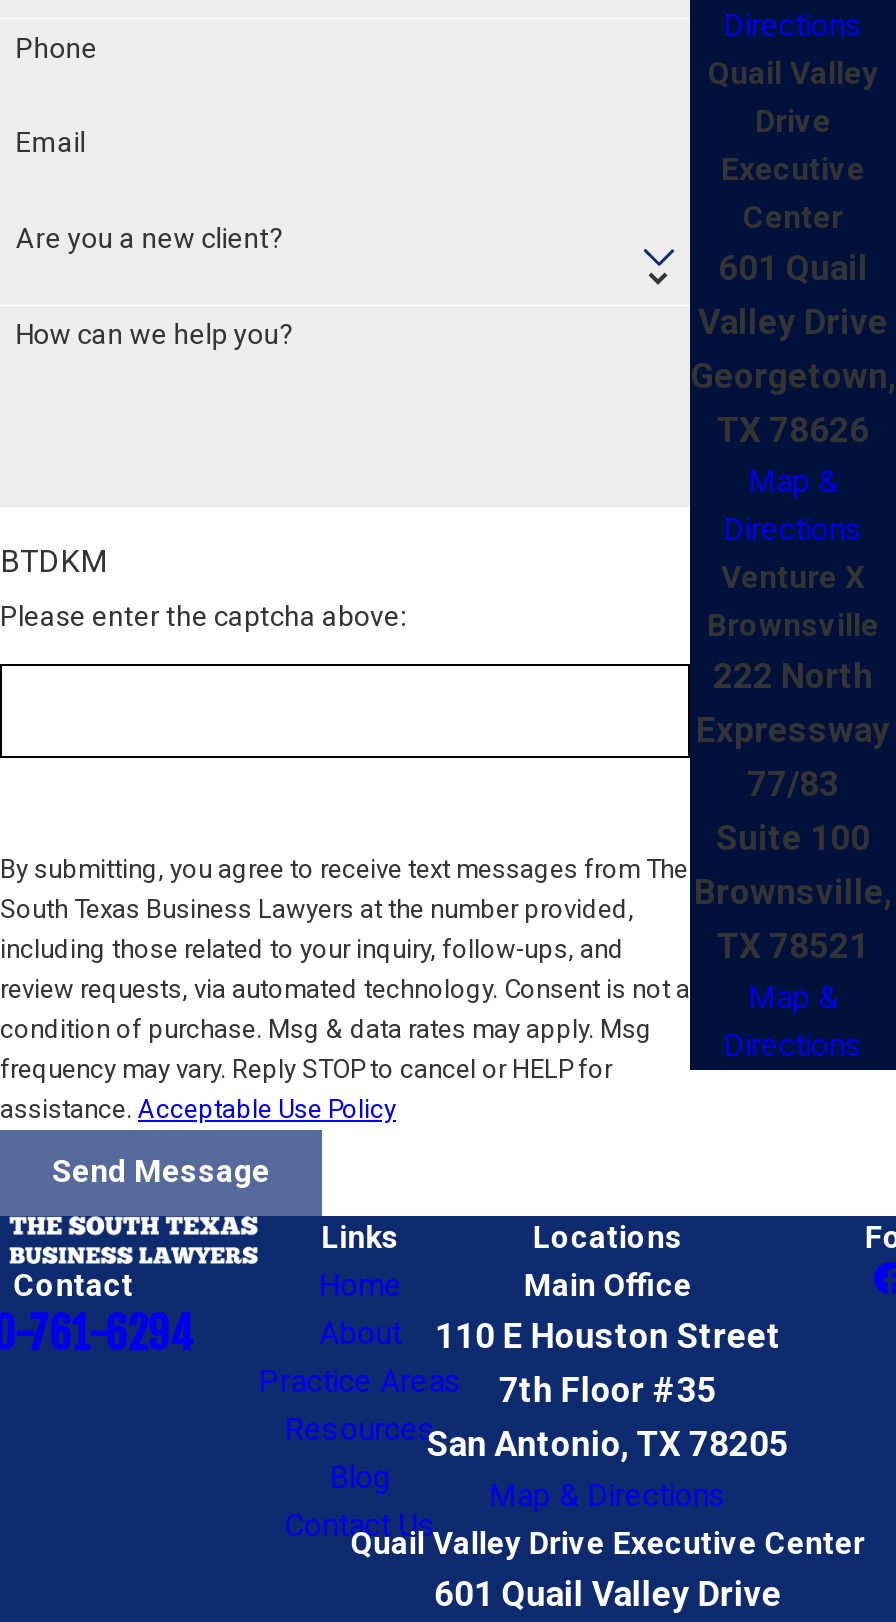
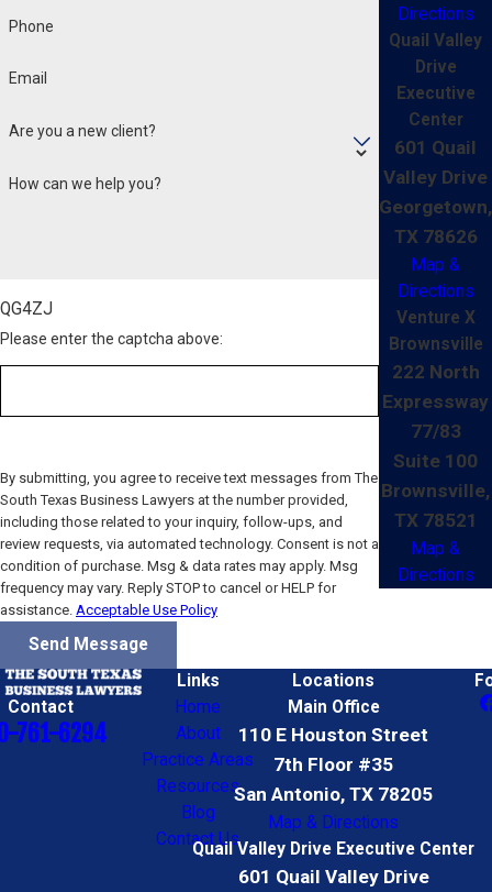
[0,544,108,580] BTDKM -> [0,299,53,319] QG4ZJ

